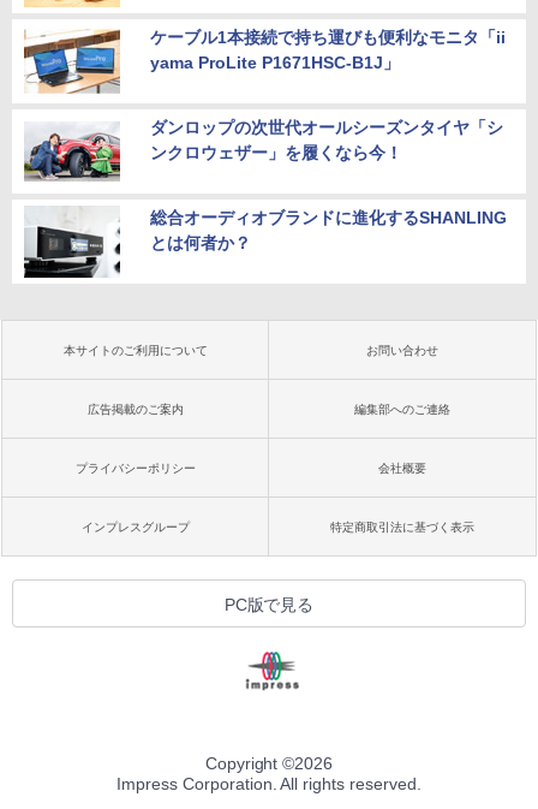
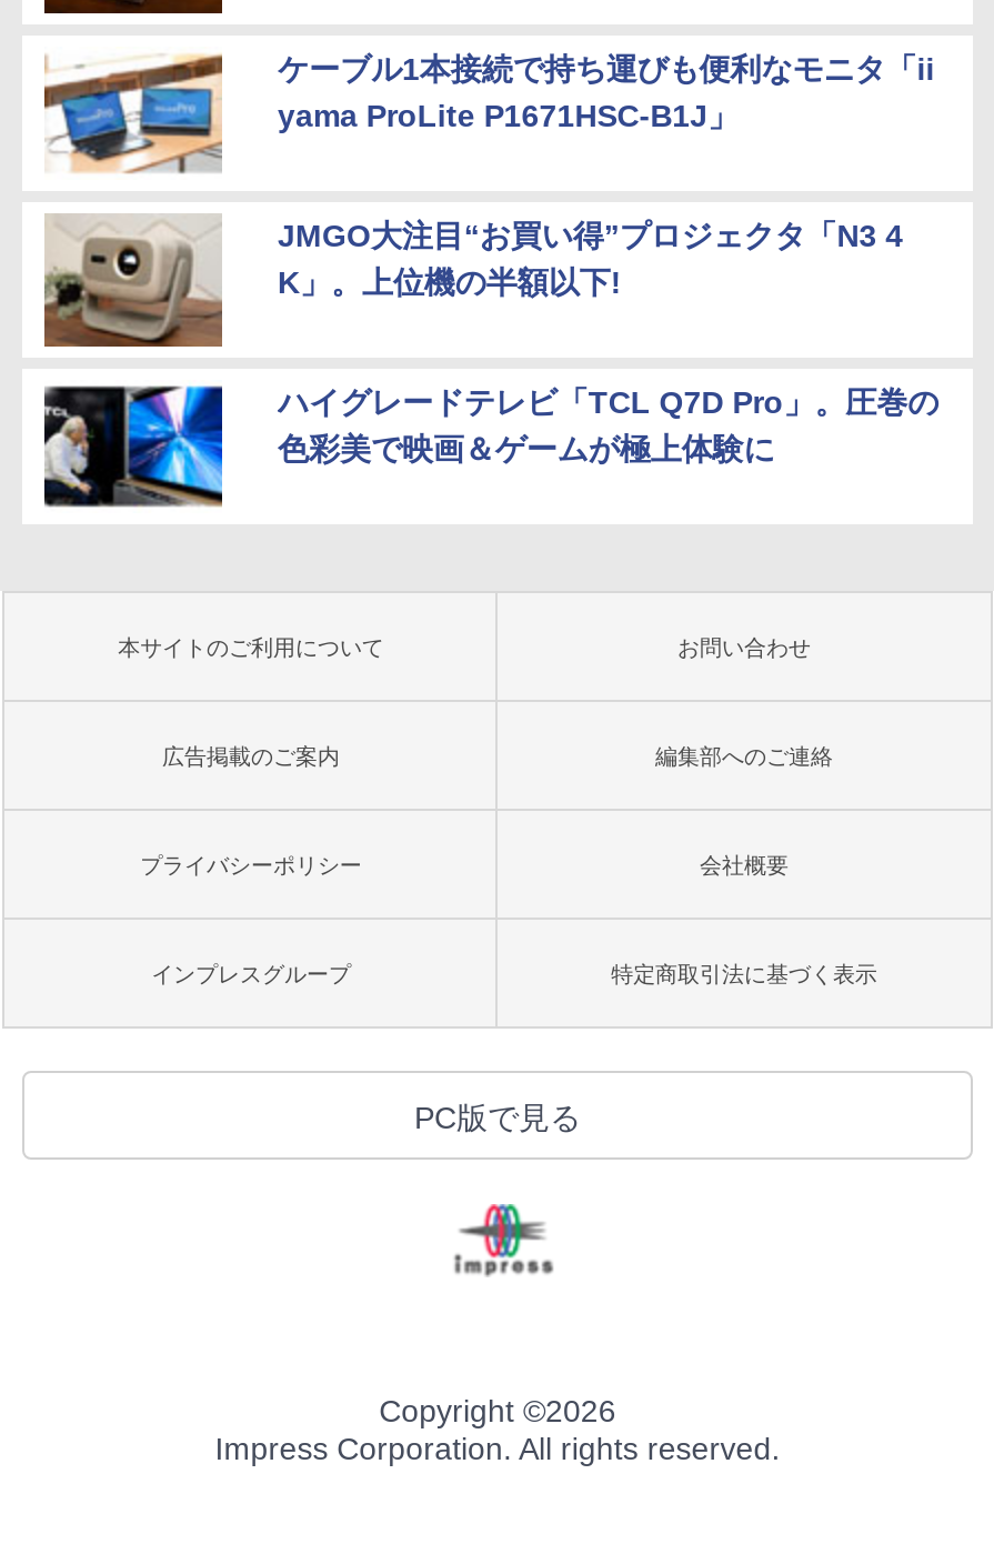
[24,117,503,188] [image] | ダンロップの次世代オールシーズンタイヤ「シ | ンクロウェザー」を履くなら今！ -> [42,213,903,349] [image] | JMGO大注目“お買い得”プロジェクタ「N3 4 | K」。上位機の半額以下!
[23,208,506,279] [image] | 総合オーディオブランドに進化するSHANLING | とは何者か？ -> [42,384,939,513] [image] | ハイグレードテレビ「TCL Q7D Pro」。圧巻の | 色彩美で映画＆ゲームが極上体験に

